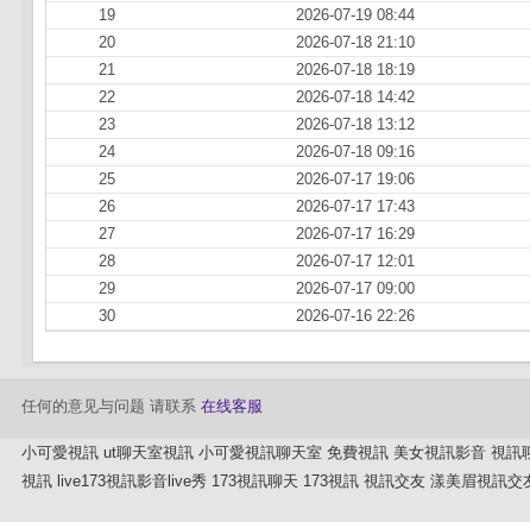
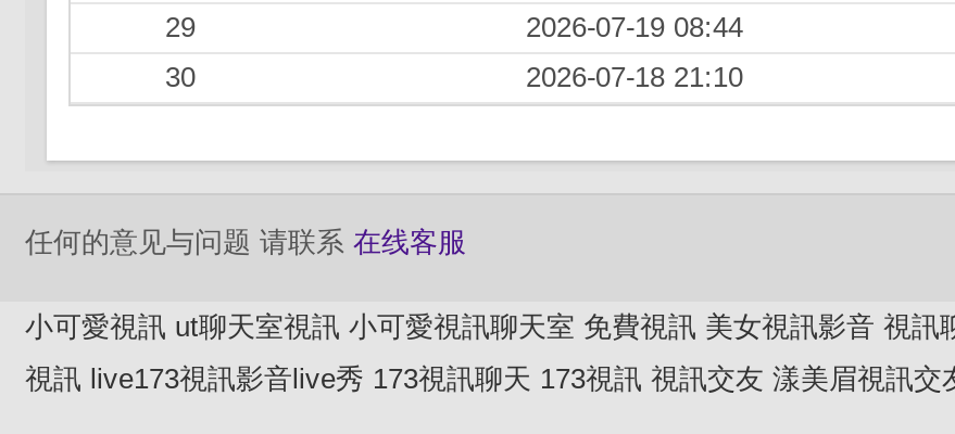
[98,6,115,24] 19 -> [165,11,196,43] 29
[98,33,115,51] 20 -> [165,61,196,93] 30
[98,61,414,325] 21 | 2026-07-18 18:19 | 22 | 2026-07-18 14:42 | 23 | 2026-07-18 13:12 | 24 | 2026-07-18 09:16 | 25 | 2026-07-17 19:06 | 26 | 2026-07-17 17:43 | 27 | 2026-07-17 16:29 | 28 | 2026-07-17 12:01 | 29 | 2026-07-17 09:00 | 30 | 2026-07-16 22:26 -> none

